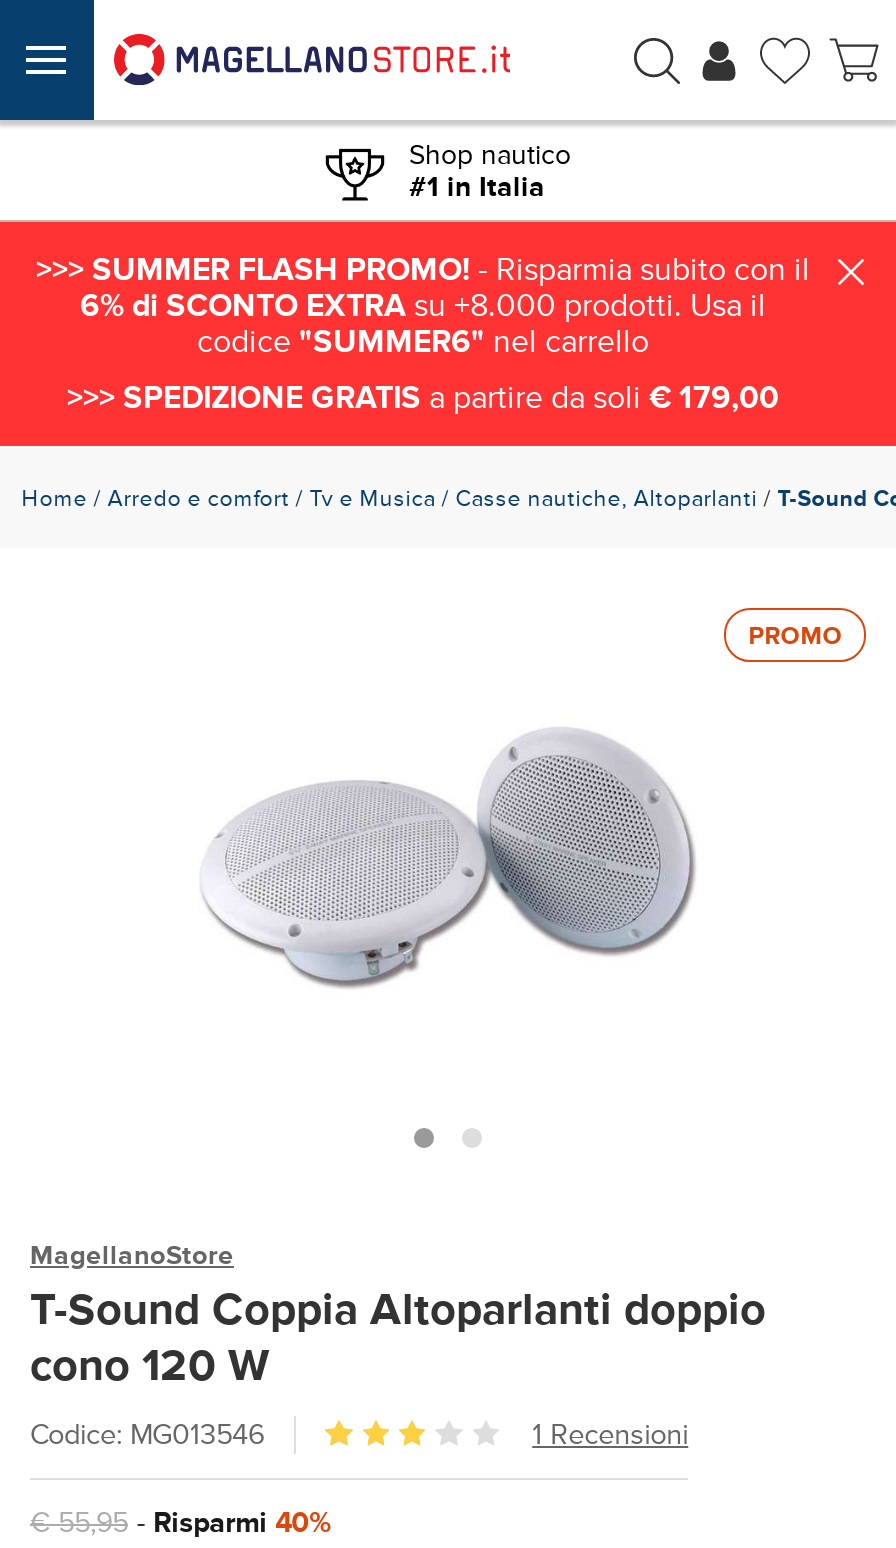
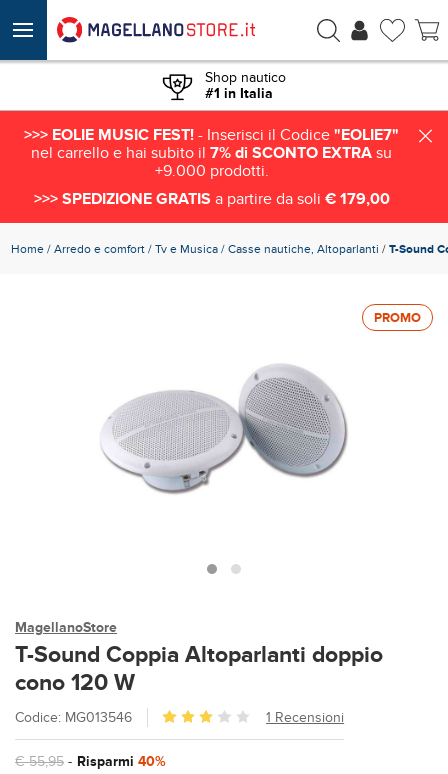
[36,250,810,362] >>> SUMMER FLASH PROMO! - Risparmia subito con il | 6% di SCONTO EXTRA su +8.000 prodotti. Usa il | codice "SUMMER6" nel carrello -> [24,125,399,181] >>> EOLIE MUSIC FEST! - Inserisci il Codice "EOLIE7" | nel carrello e hai subito il 7% di SCONTO EXTRA su | +9.000 prodotti.

